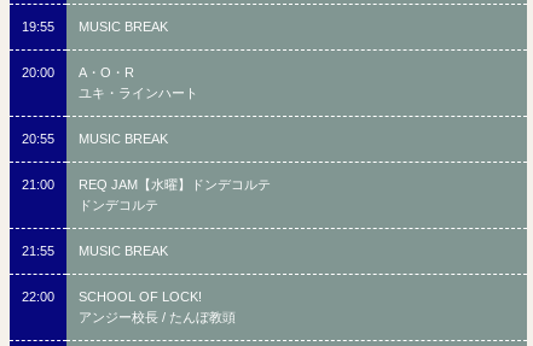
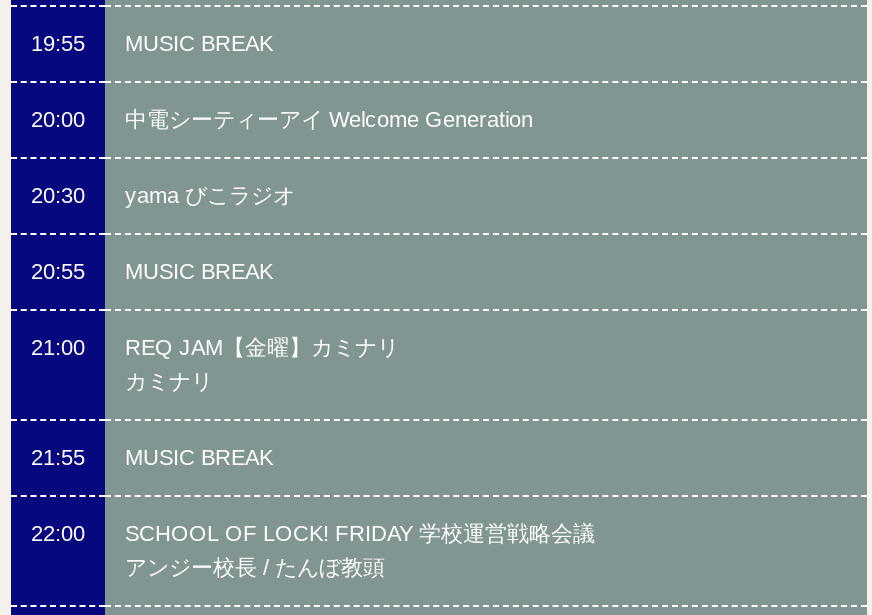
[79,65,198,100] A・O・R | ユキ・ラインハート -> [31,107,533,207] 中電シーティーアイ Welcome Generation | 20:30 | yama びこラジオ
[79,177,271,212] REQ JAM【水曜】ドンデコルテ | ドンデコルテ -> [125,335,399,393] REQ JAM【金曜】カミナリ | カミナリ
[79,289,202,304] SCHOOL OF LOCK! -> [125,521,595,545] SCHOOL OF LOCK! FRIDAY 学校運営戦略会議

